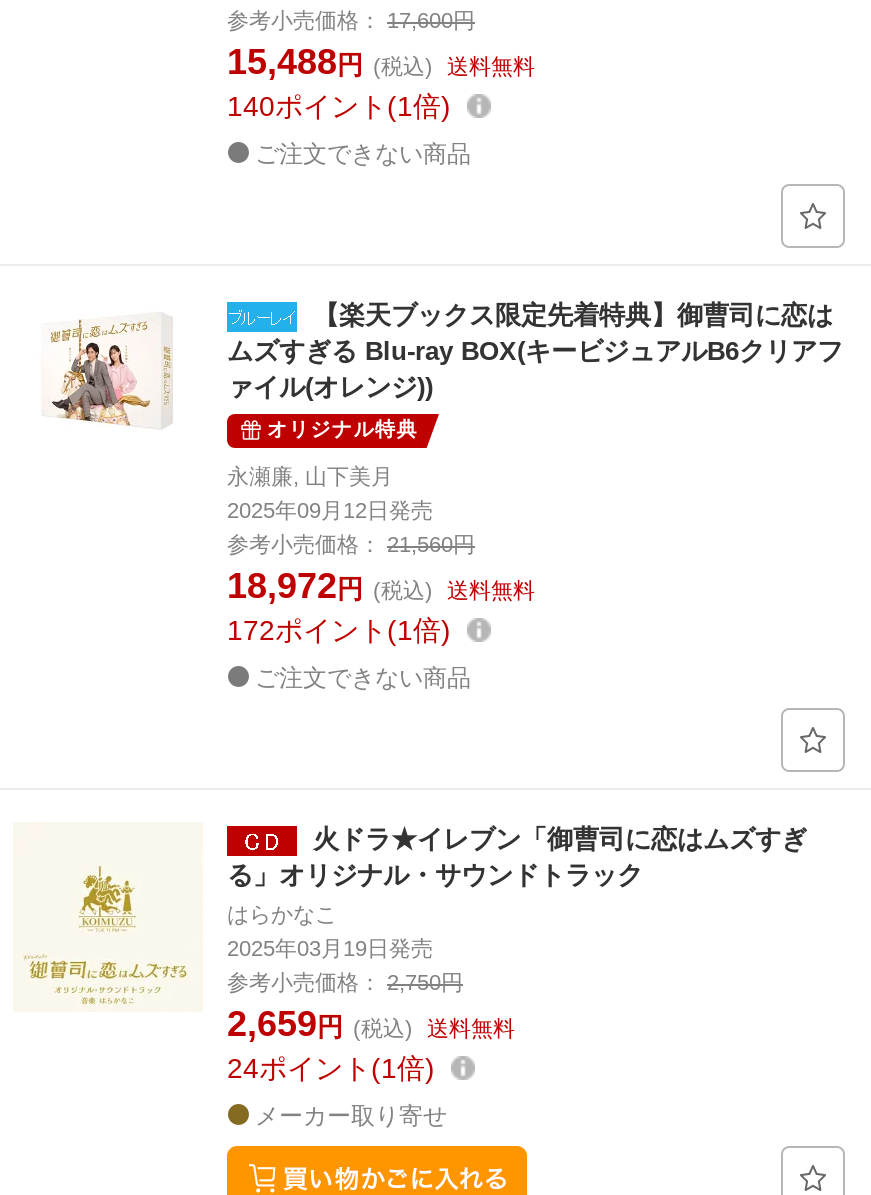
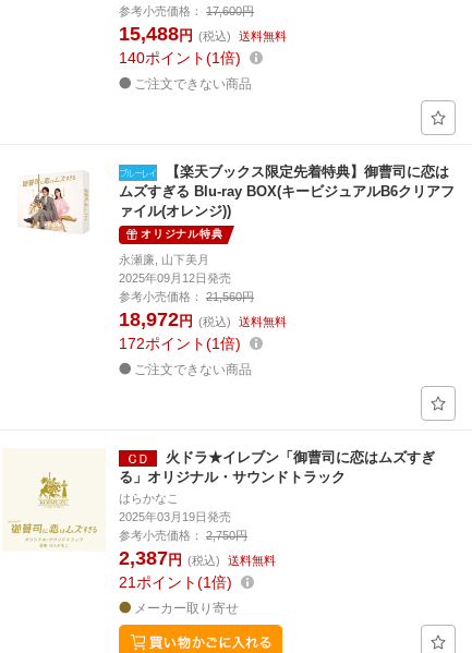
[227,1004,515,1044] 2,659円 (税込) 送料無料 -> [119,547,276,569] 2,387円 (税込) 送料無料
[227,1052,425,1084] 24ポイント 1倍 -> [119,573,227,591] 21ポイント 1倍

